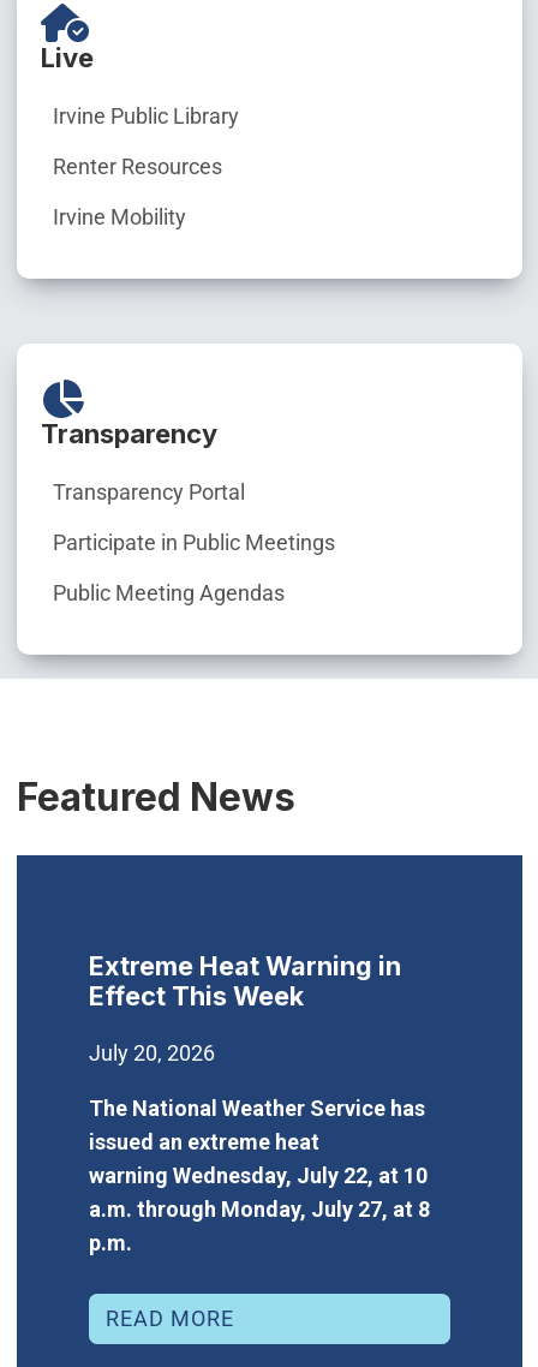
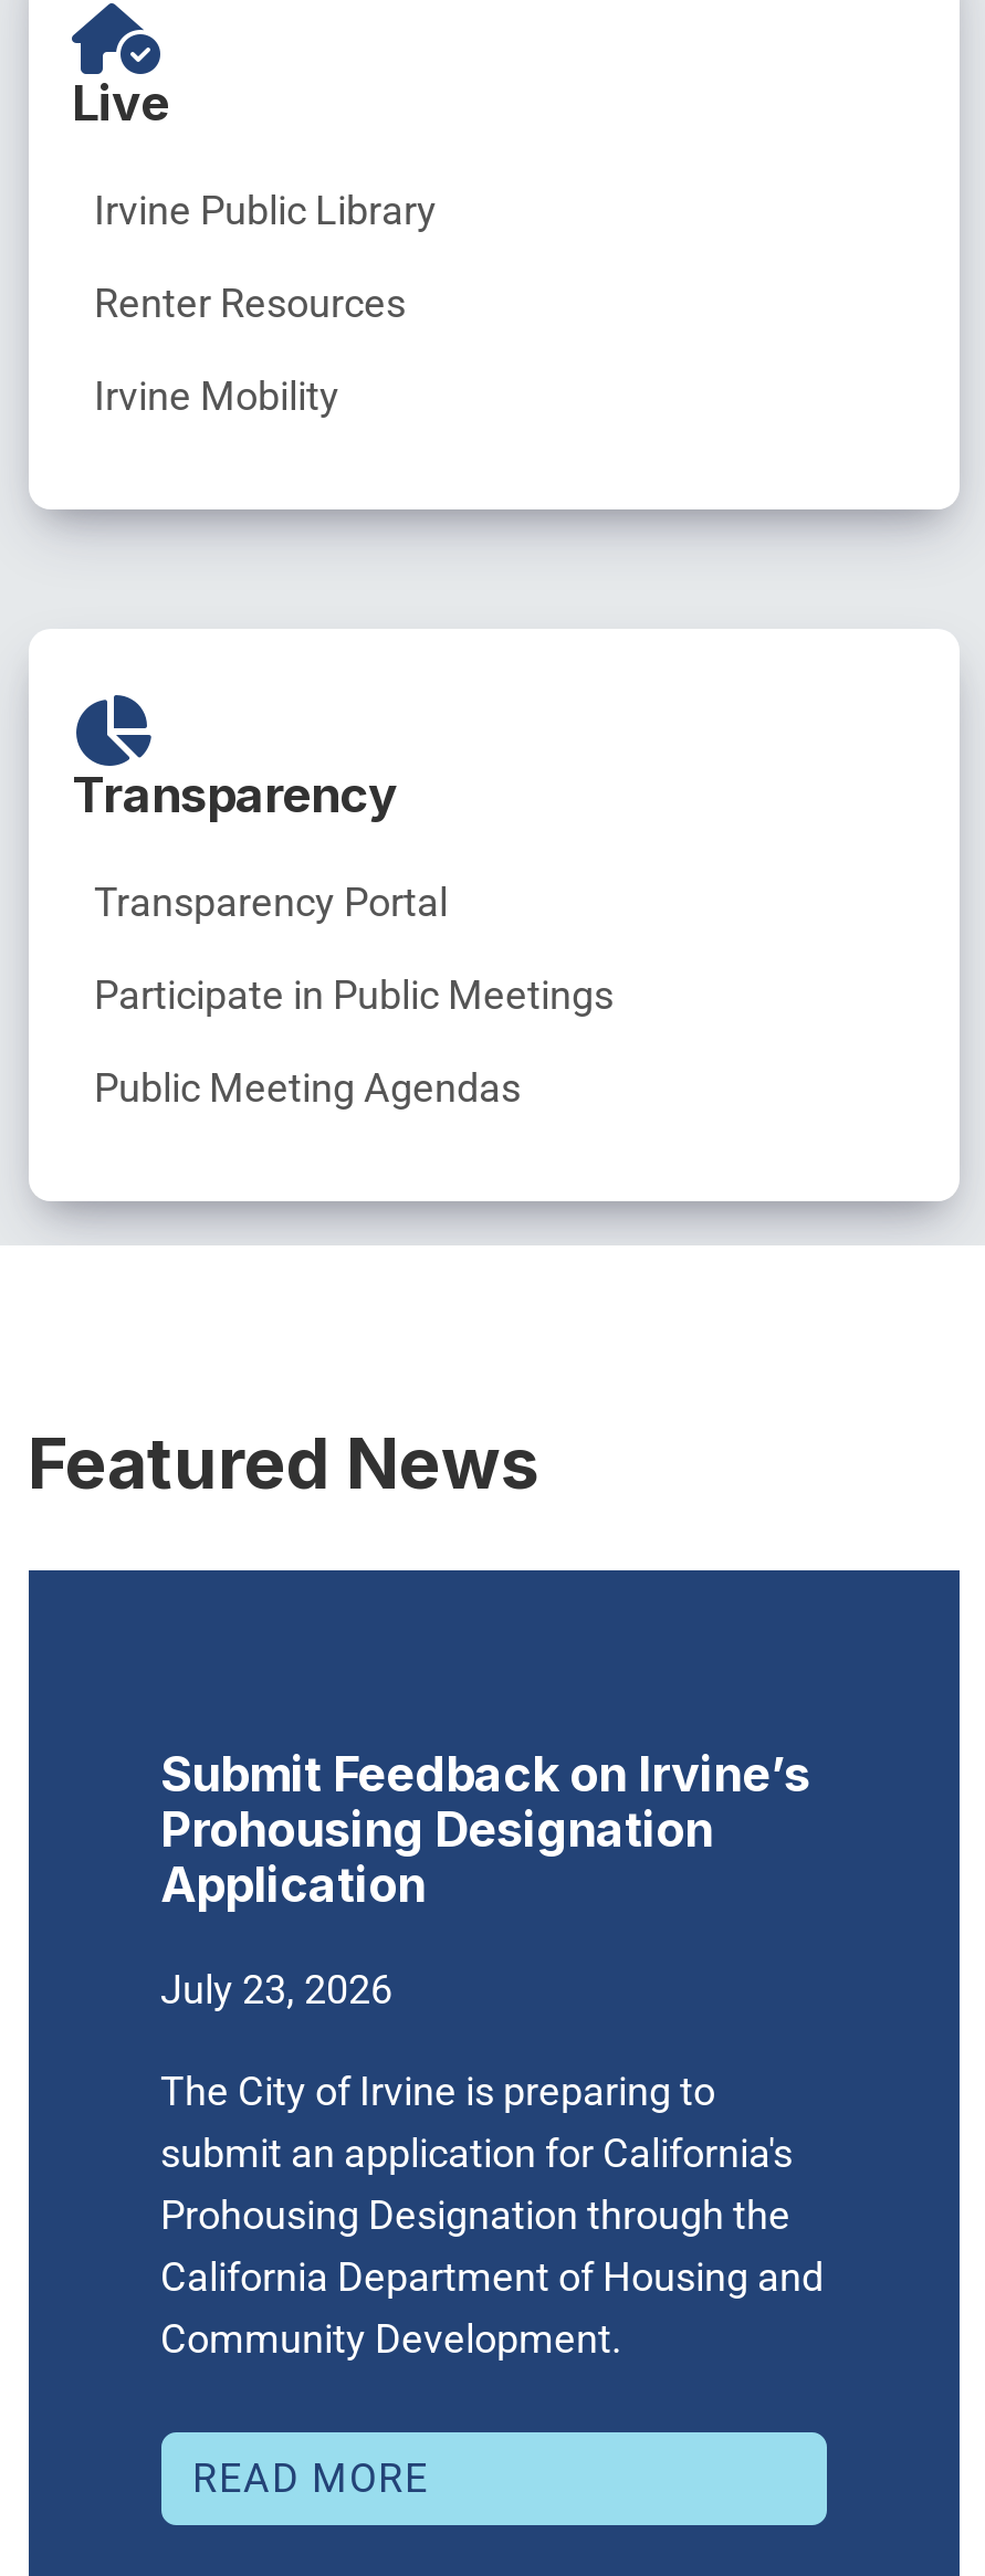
[88,950,400,1012] Extreme Heat Warning in | Effect This Week -> [160,1745,810,1913] Submit Feedback on Irvine’s | Prohousing Designation | Application
[88,1040,214,1065] July 20, 2026 -> [160,1965,392,2011] July 23, 2026
[88,1095,429,1255] The National Weather Service has | issued an extreme heat | warning Wednesday, July 22, at 10 | a.m. through Monday, July 27, at 8 | p.m. -> [160,2067,824,2361] The City of Irvine is preparing to | submit an application for California's | Prohousing Designation through the | California Department of Housing and | Community Development.

